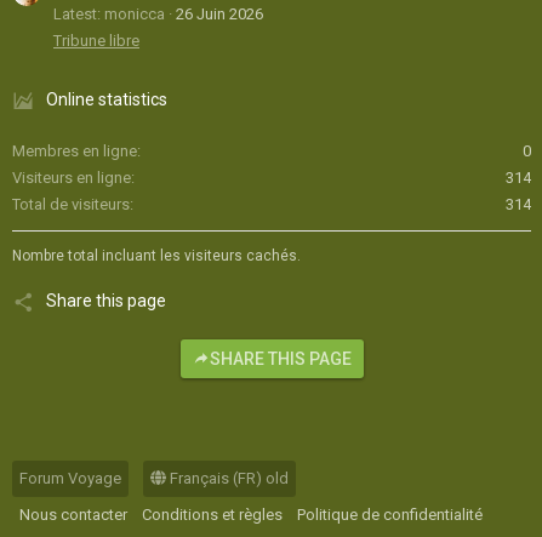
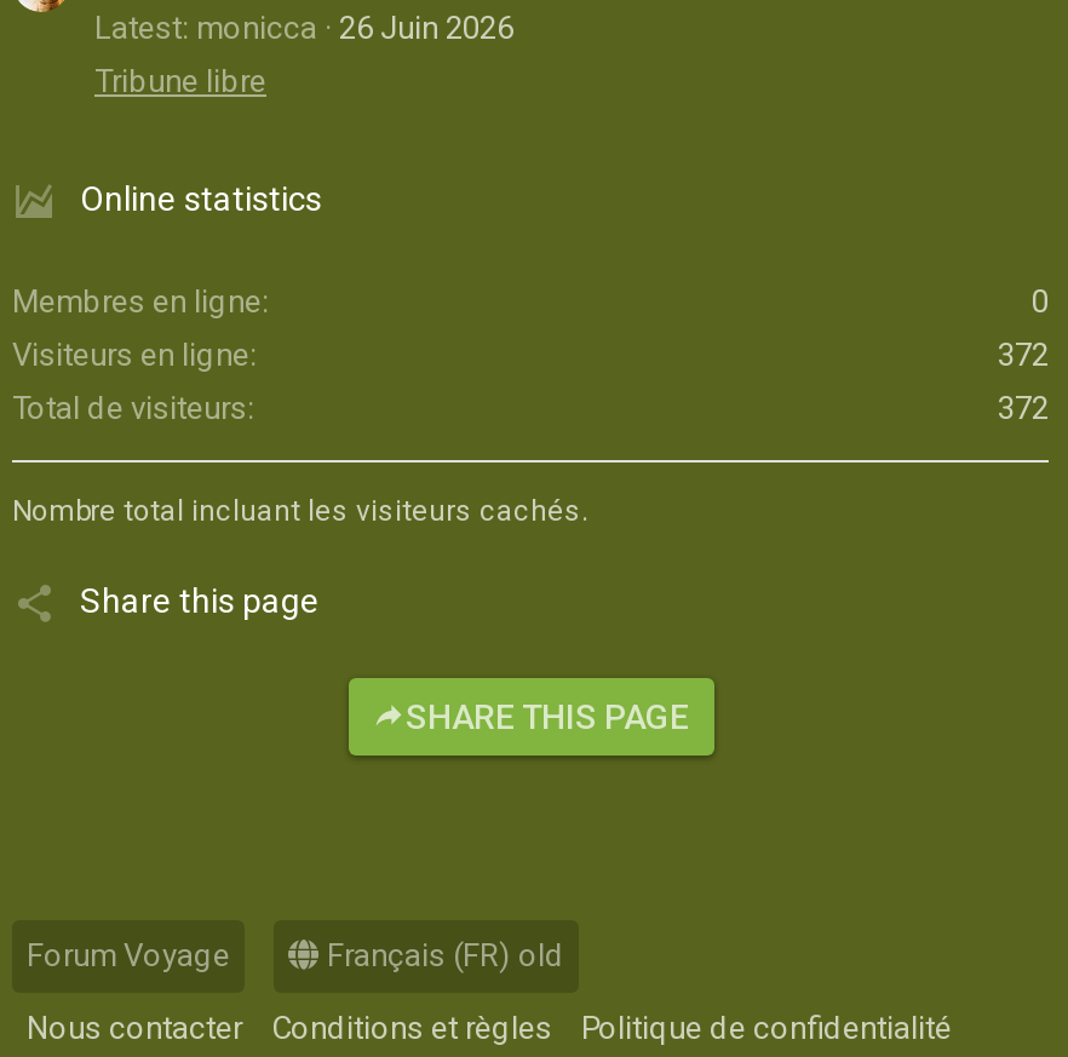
[506,168,531,187] 314 -> [998,337,1049,373] 372
[506,195,531,213] 314 -> [998,390,1049,426] 372

